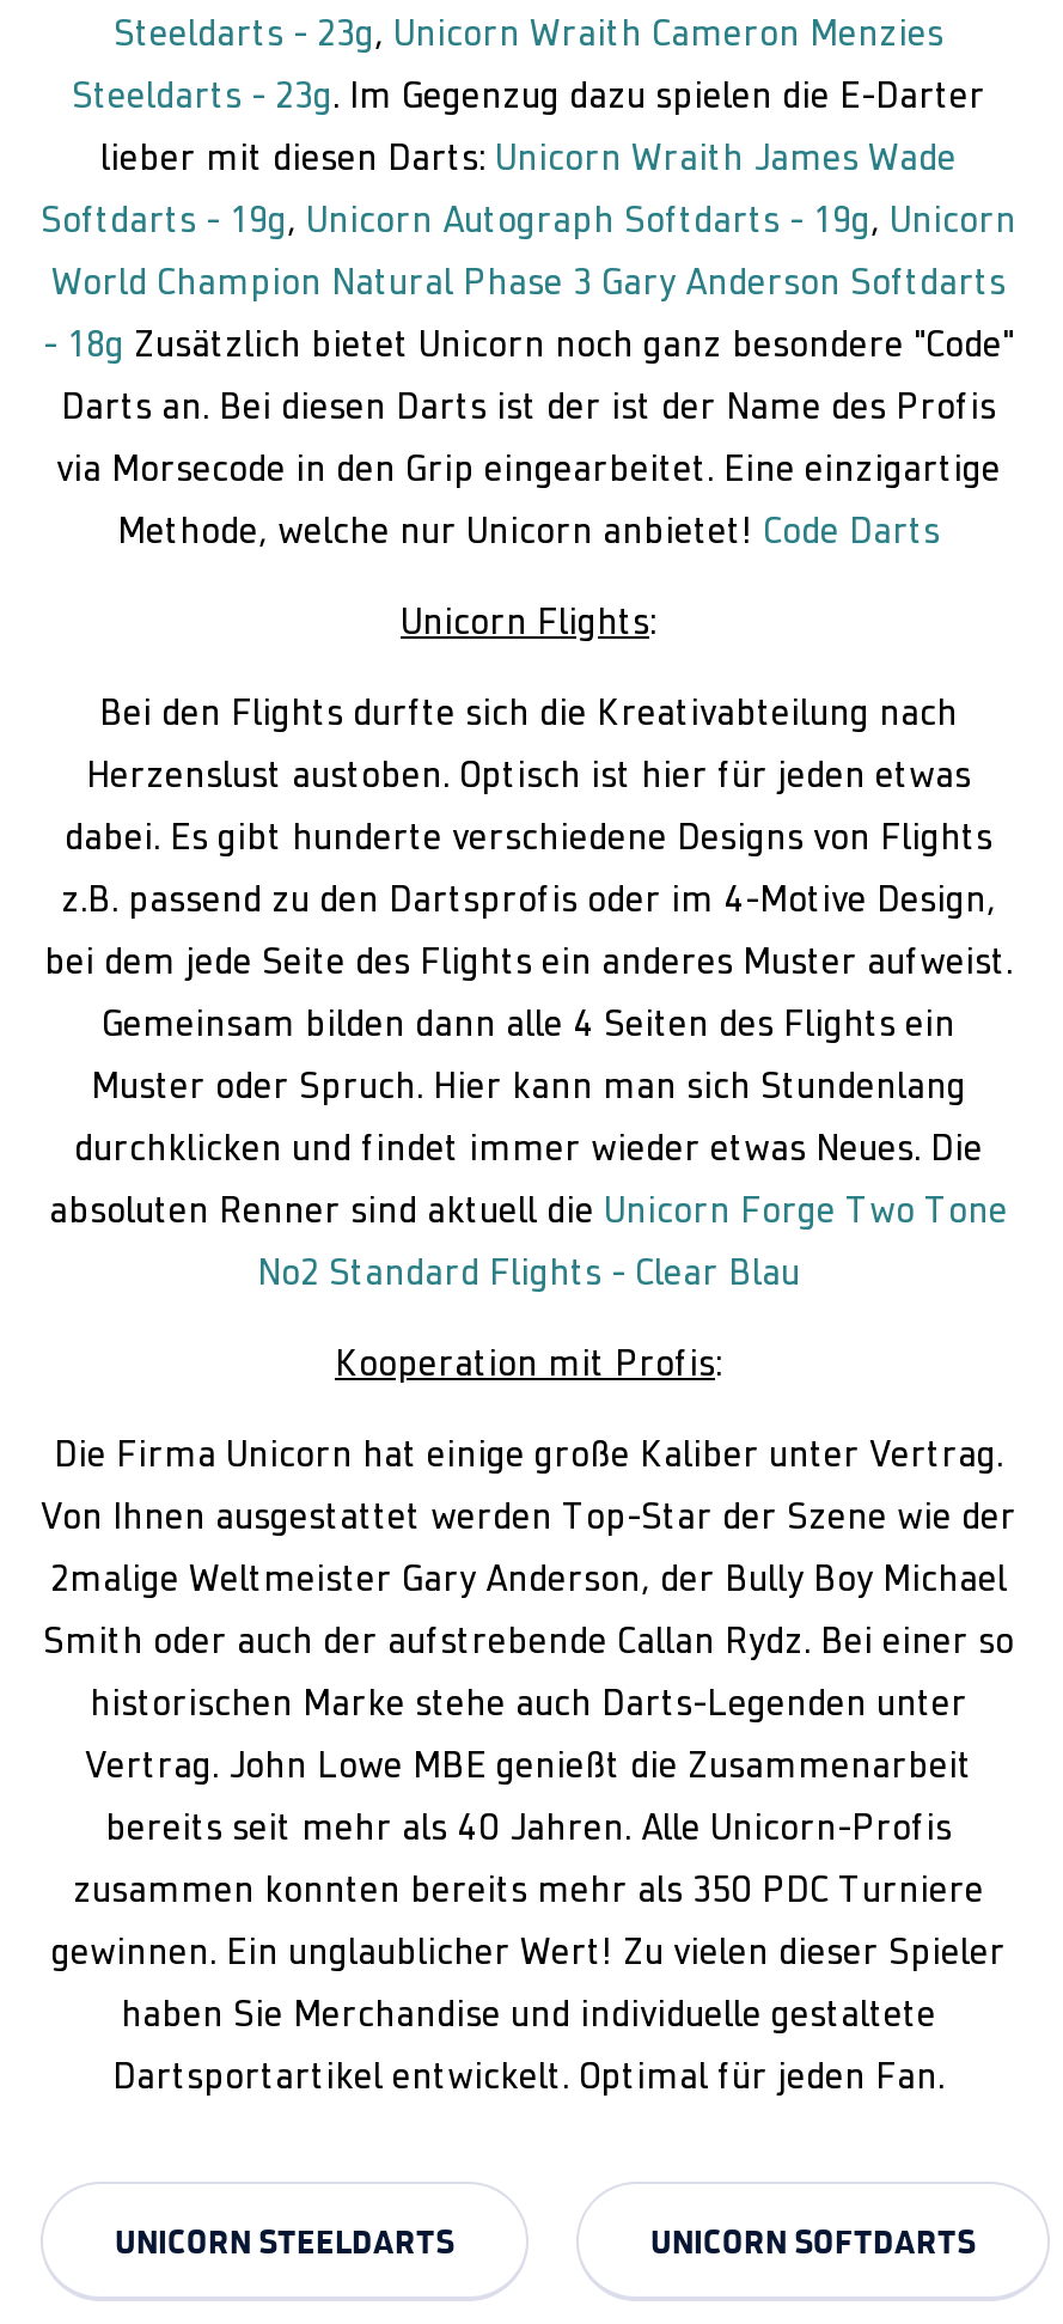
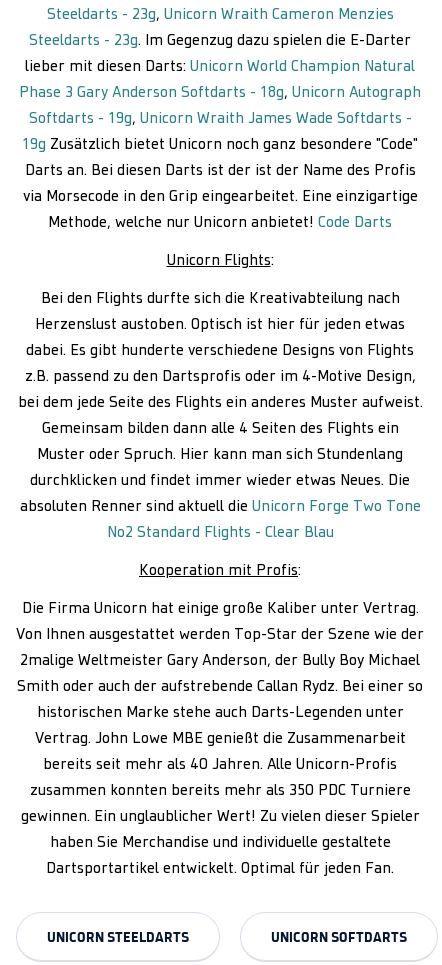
[100,141,957,179] lieber mit diesen Darts: Unicorn Wraith James Wade -> [25,59,415,75] lieber mit diesen Darts: Unicorn World Champion Natural
[41,203,1016,242] Softdarts - 19g, Unicorn Autograph Softdarts - 19g, Unicorn -> [19,85,421,101] Phase 3 Gary Anderson Softdarts - 18g, Unicorn Autograph
[51,266,1006,304] World Champion Natural Phase 3 Gary Anderson Softdarts -> [28,111,411,127] Softdarts - 19g, Unicorn Wraith James Wade Softdarts -
[43,328,1014,366] - 18g Zusätzlich bietet Unicorn noch ganz besondere "Code" -> [22,137,418,153] 19g Zusätzlich bietet Unicorn noch ganz besondere "Code"

